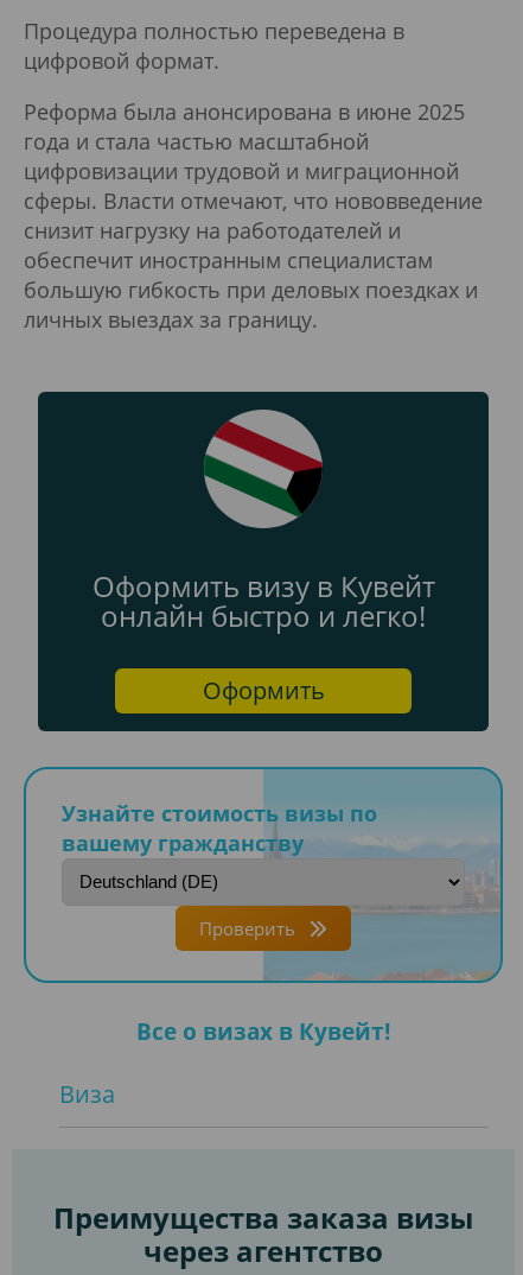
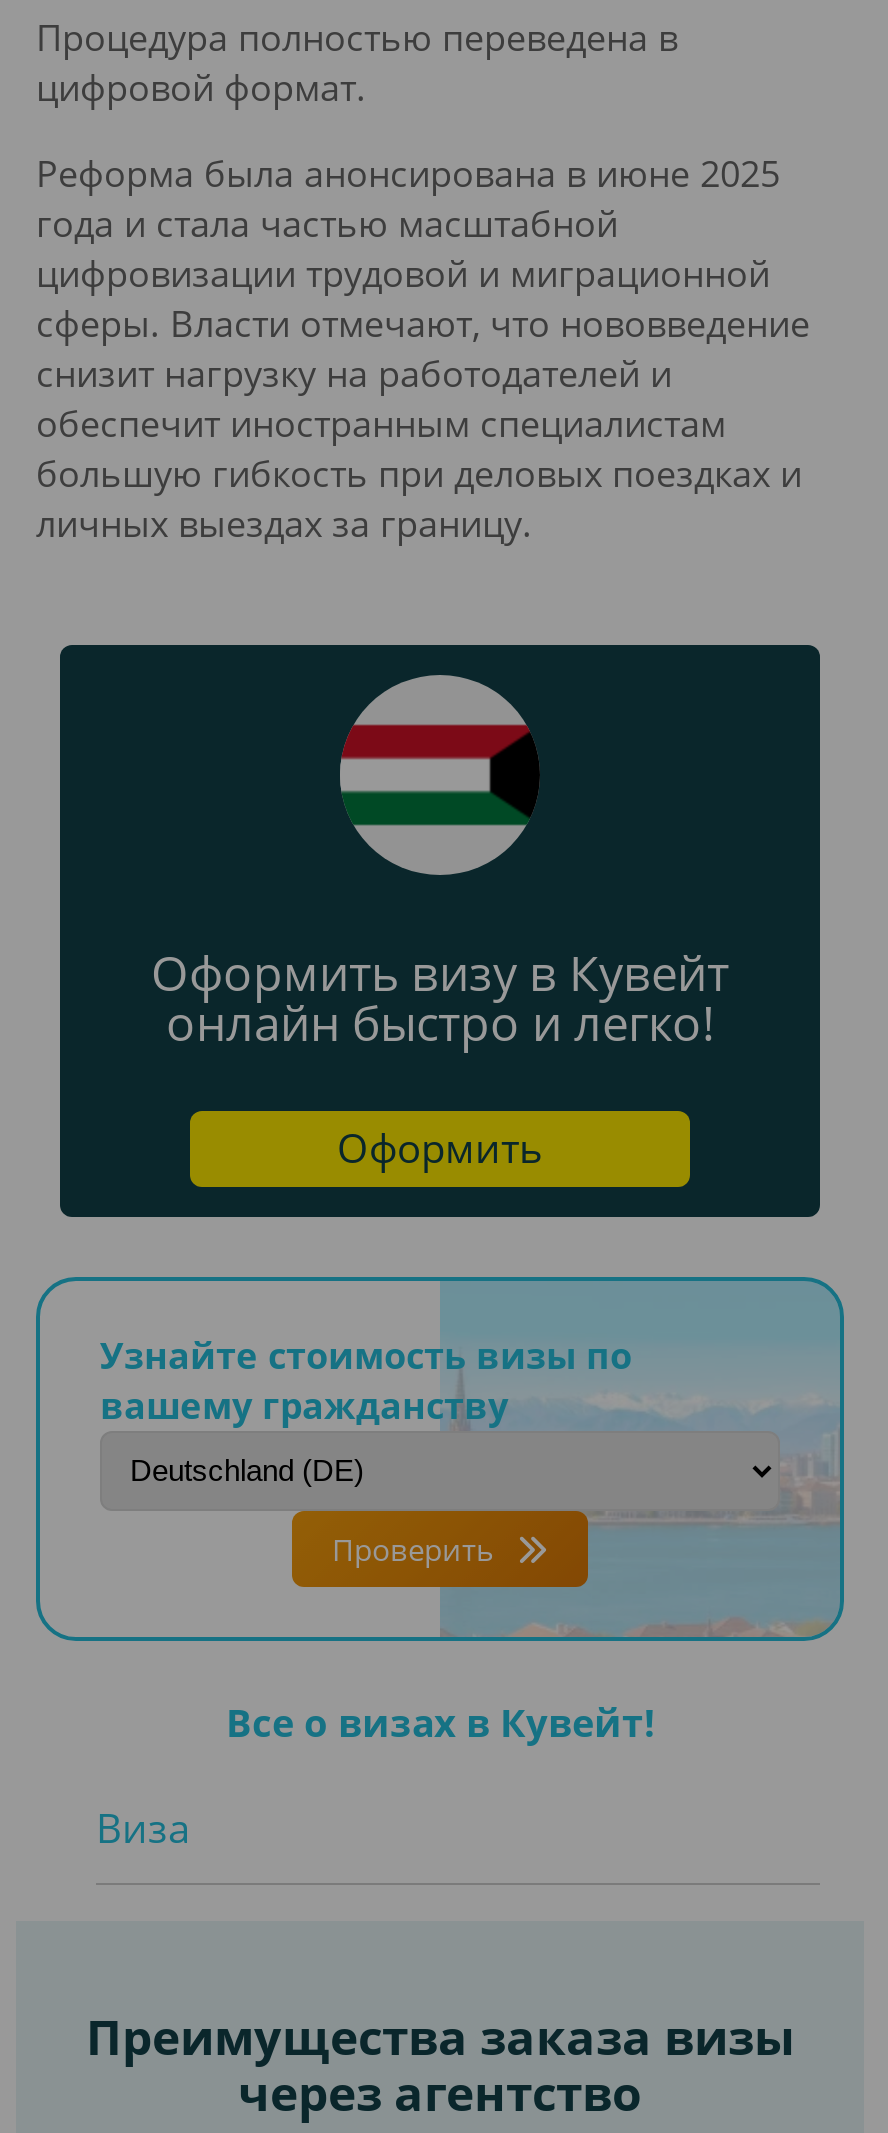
[204,420,324,516] [image] -> [338,695,540,855] [image]

